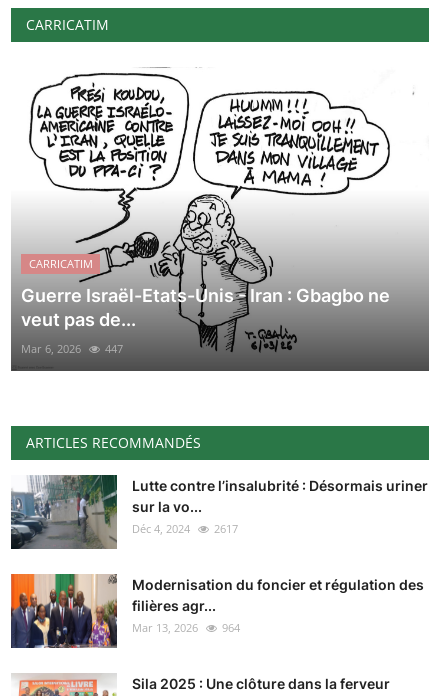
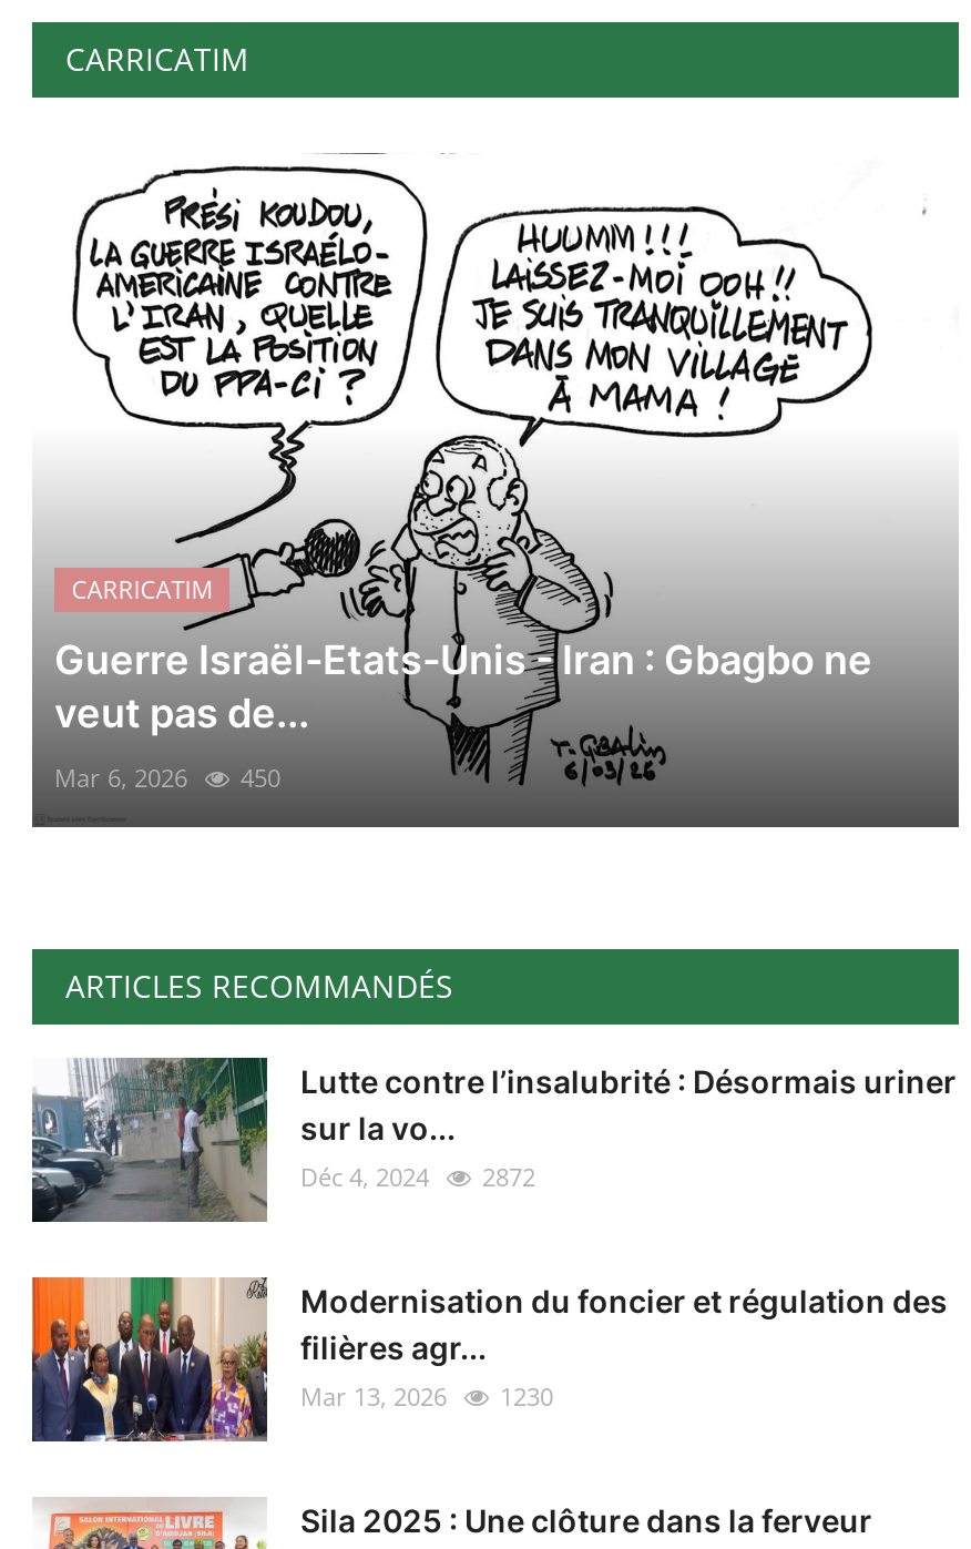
[21,341,123,356] Mar 6, 2026 447 -> [54,761,280,794] Mar 6, 2026 450
[132,521,238,536] Déc 4, 2024 2617 -> [300,1160,535,1193] Déc 4, 2024 2872
[132,620,240,635] Mar 13, 2026 964 -> [300,1380,553,1413] Mar 13, 2026 1230

